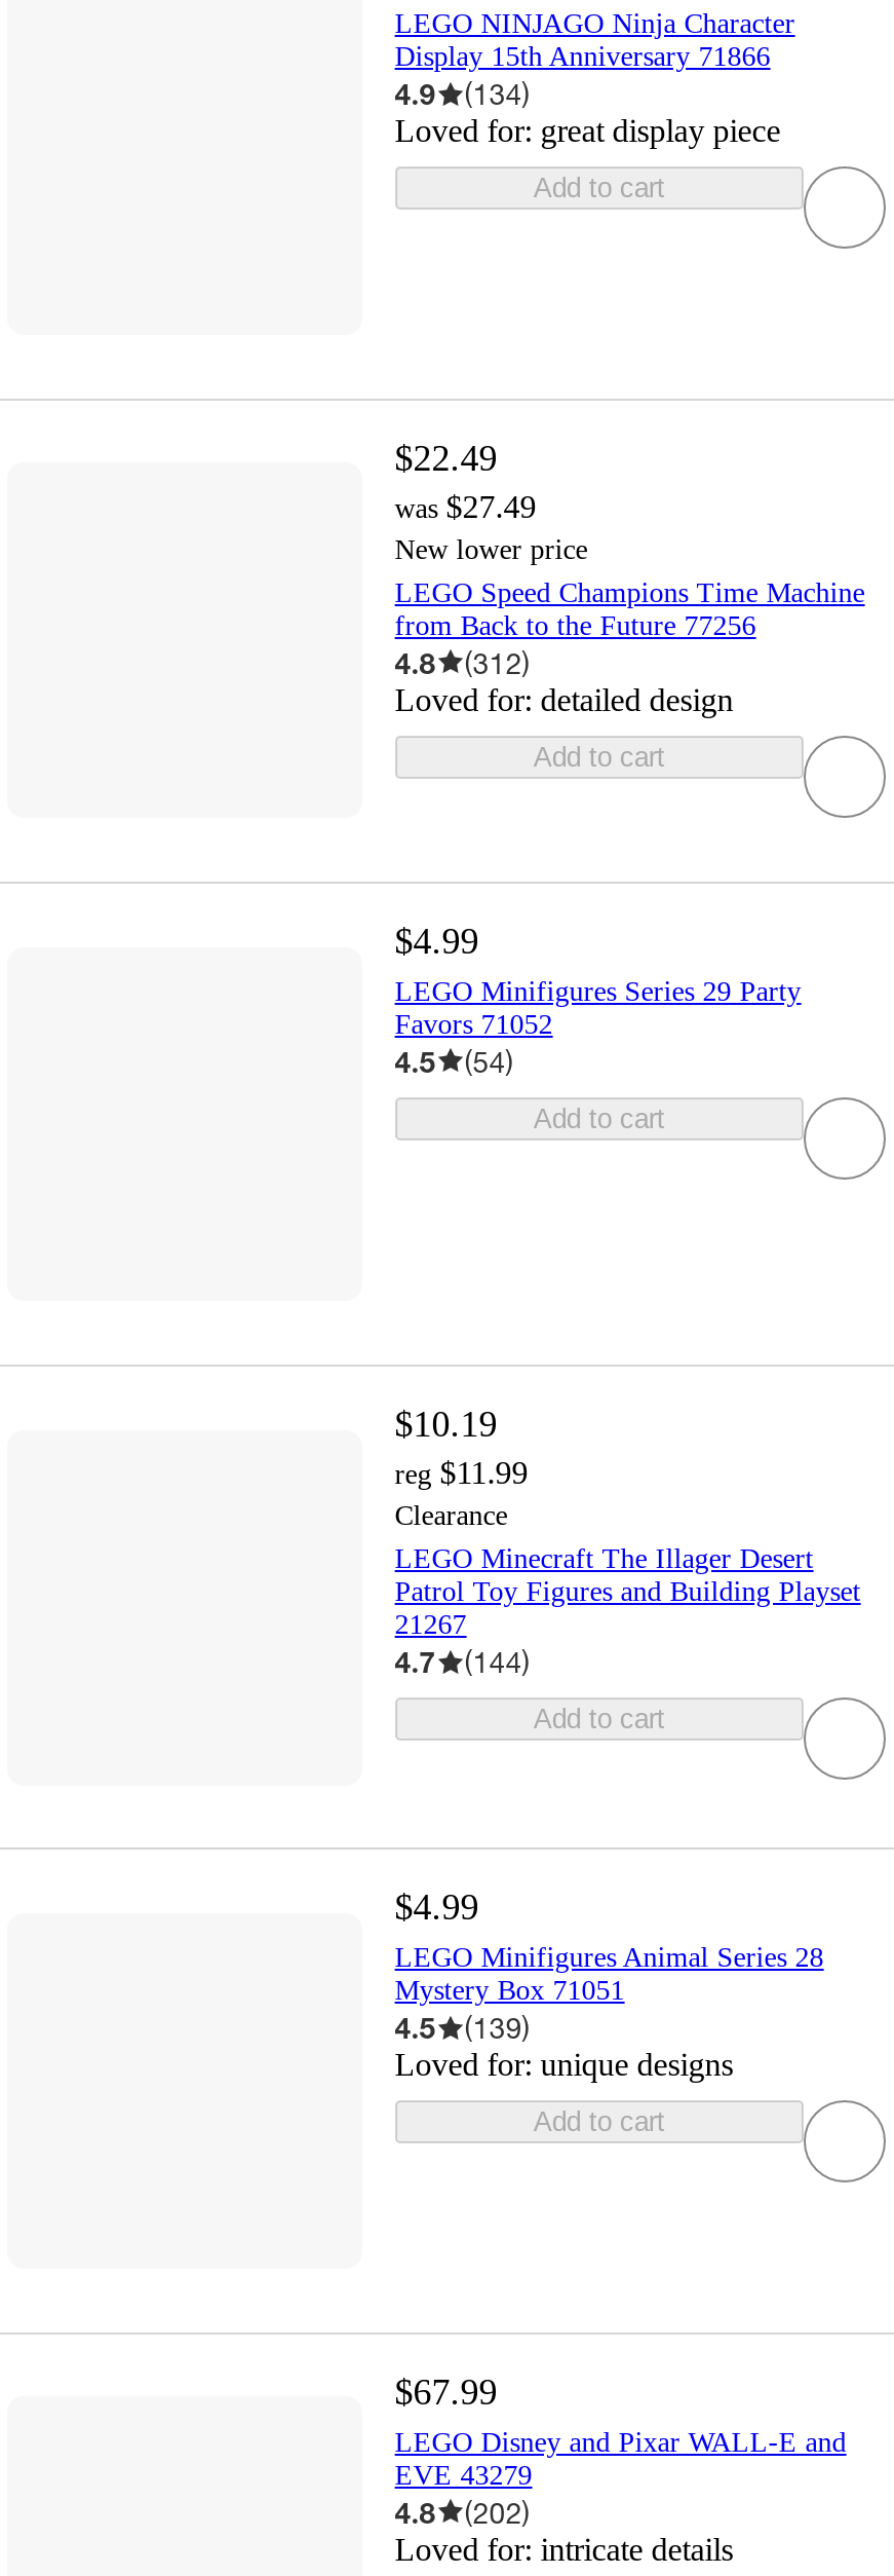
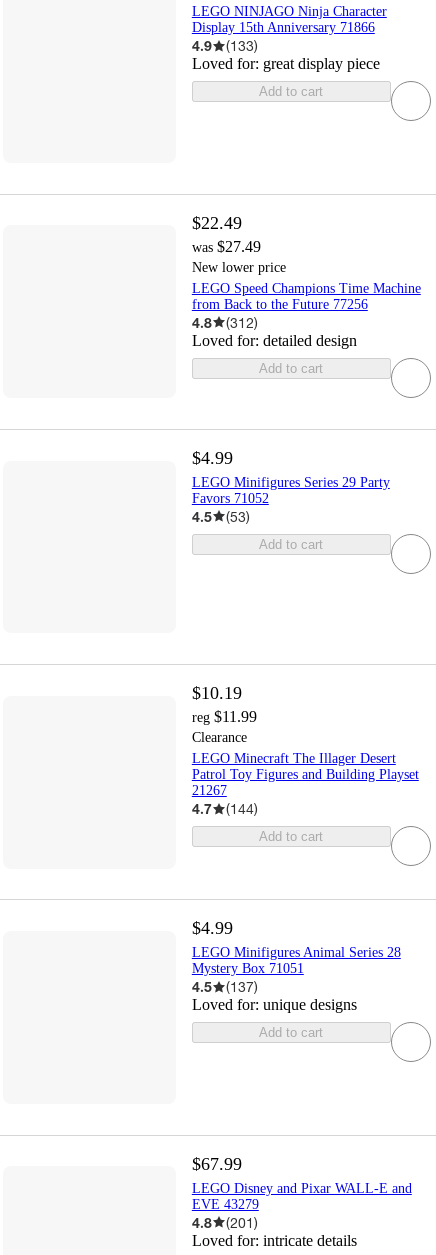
[395,77,530,112] 4.9 (134) -> [192,37,258,54] 4.9 (133)
[395,1044,514,1079] 4.5 (54) -> [192,508,250,525] 4.5 (53)
[395,2011,530,2046] 4.5 (139) -> [192,978,258,995] 4.5 (137)
[395,2494,530,2529] 4.8 (202) -> [192,1214,258,1231] 4.8 (201)

